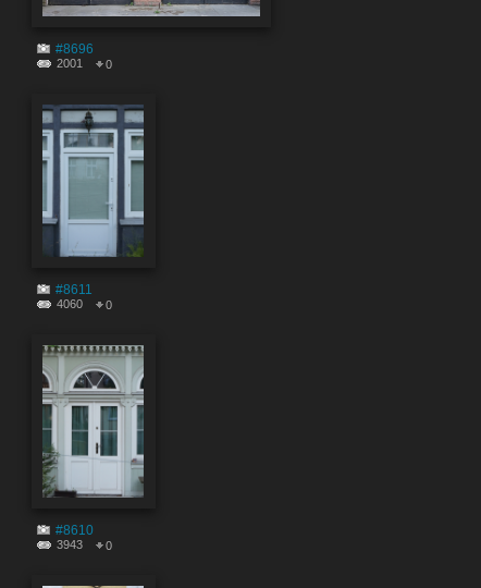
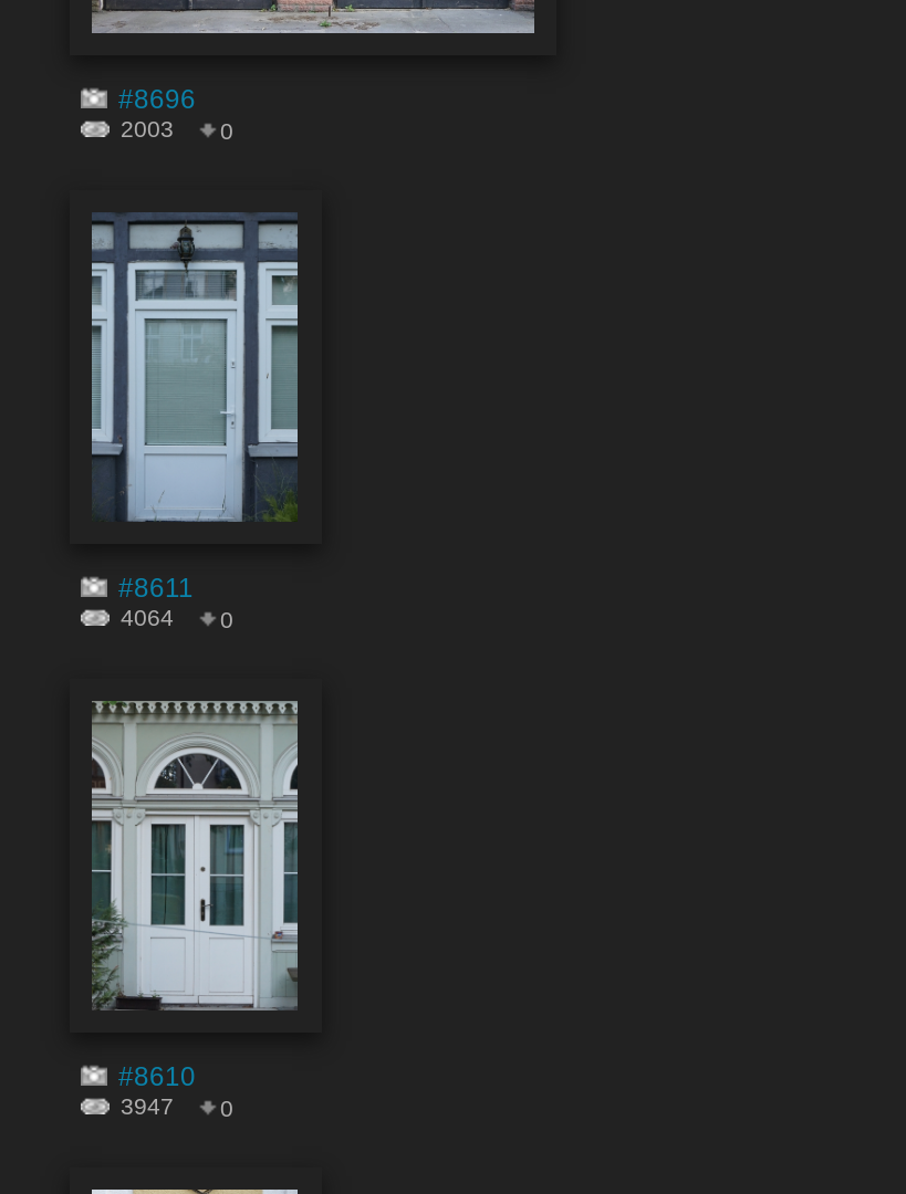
[57,57,112,71] 2001 0 -> [121,115,233,144] 2003 0
[57,297,112,311] 4060 0 -> [121,604,233,632] 4064 0
[57,538,112,552] 3943 0 -> [121,1092,233,1121] 3947 0

